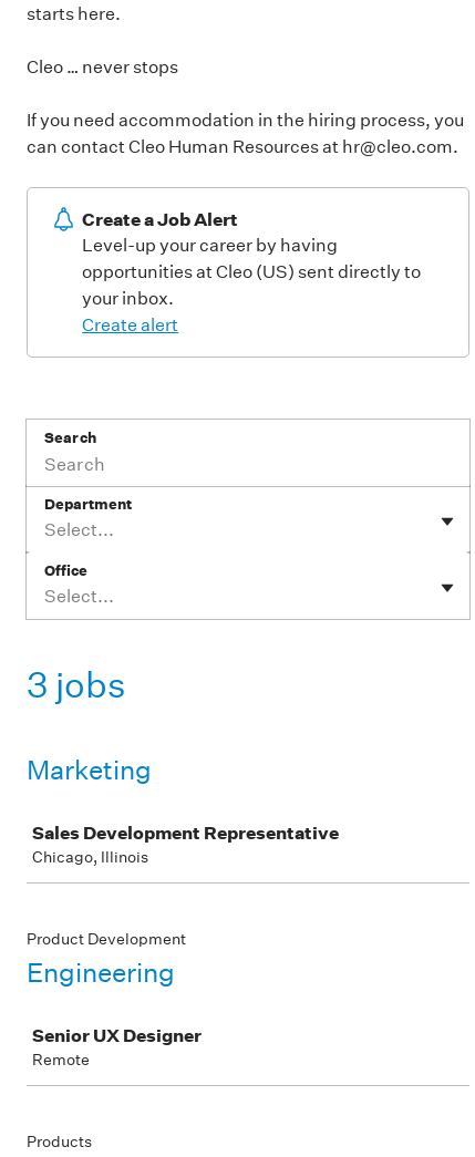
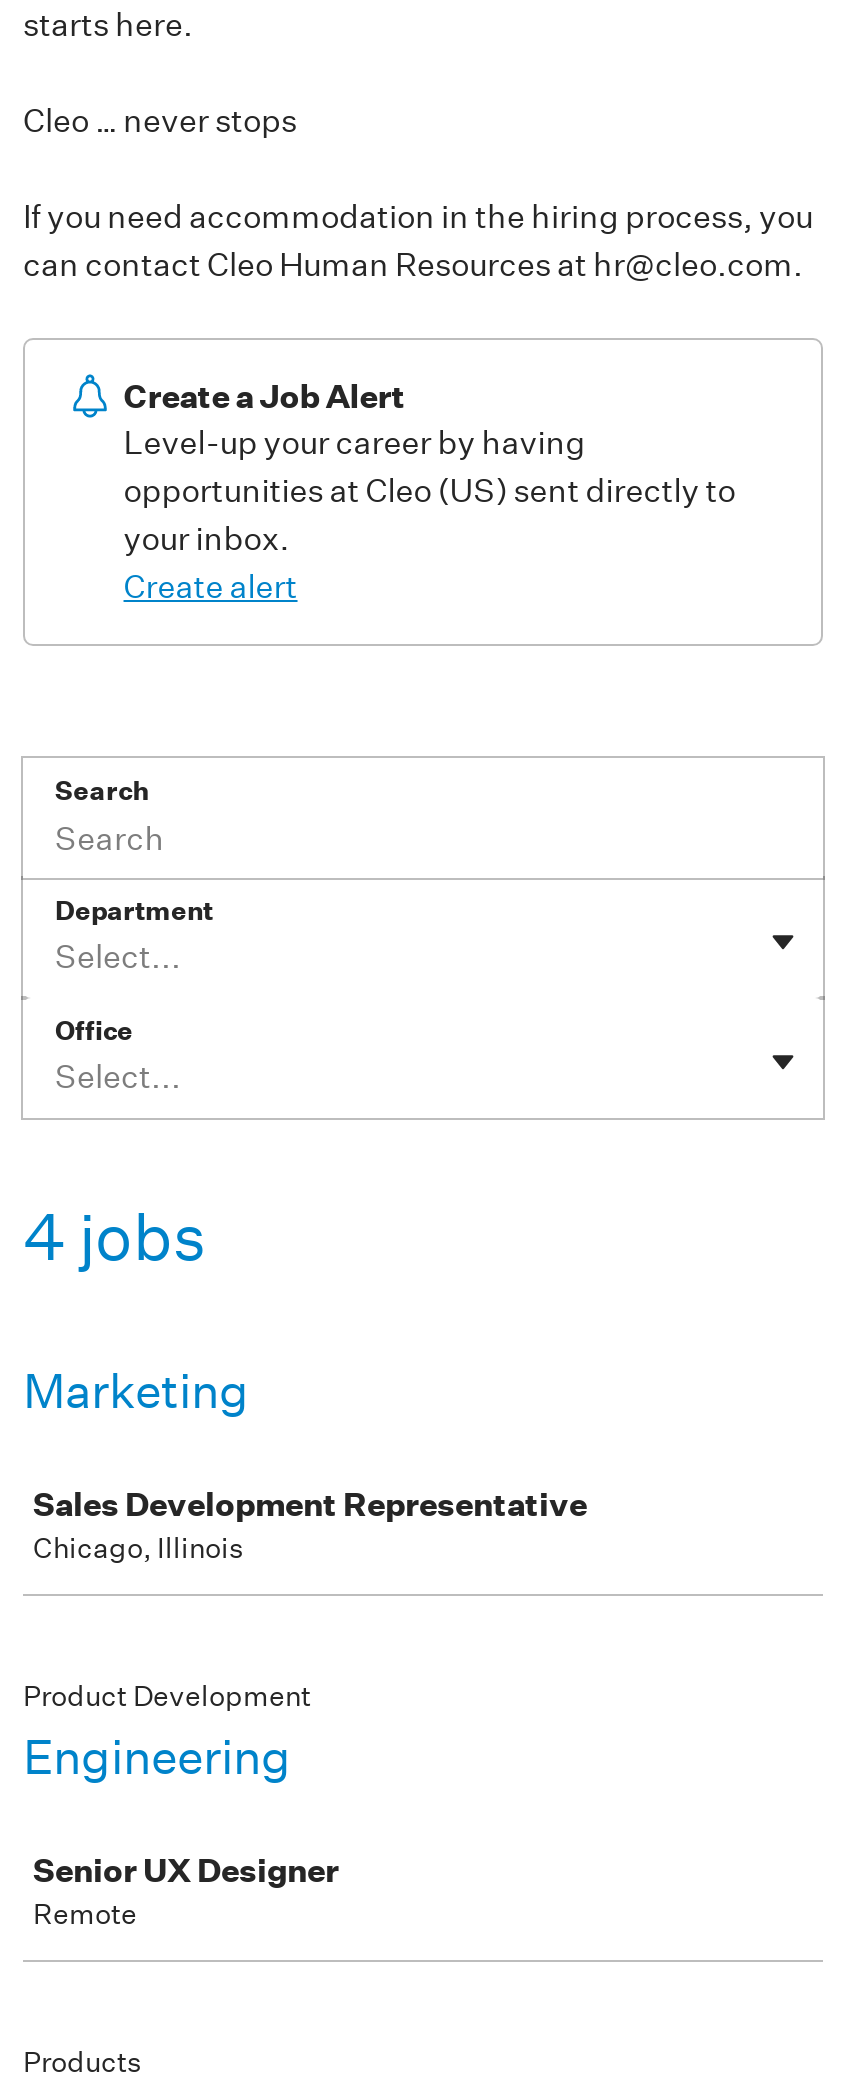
[27,663,126,706] 3 jobs -> [23,1198,207,1276] 4 jobs

